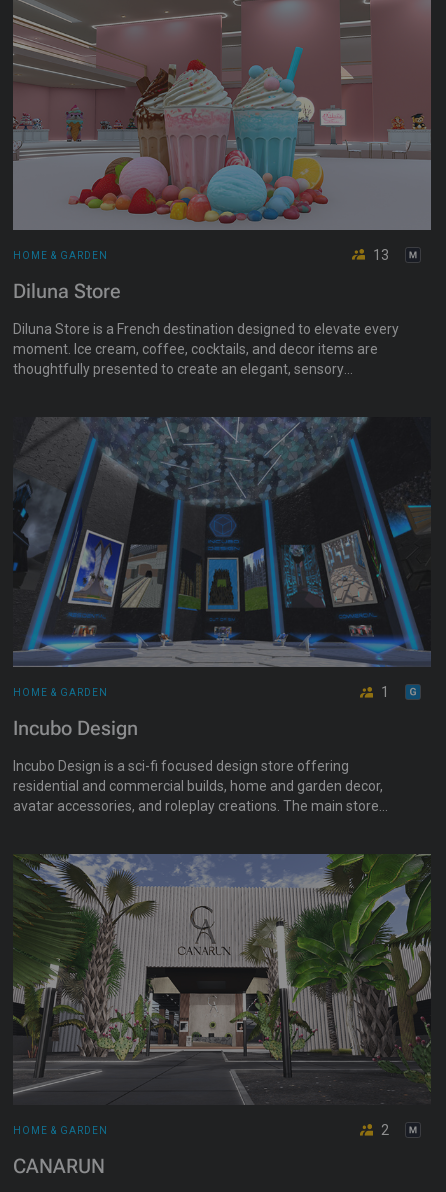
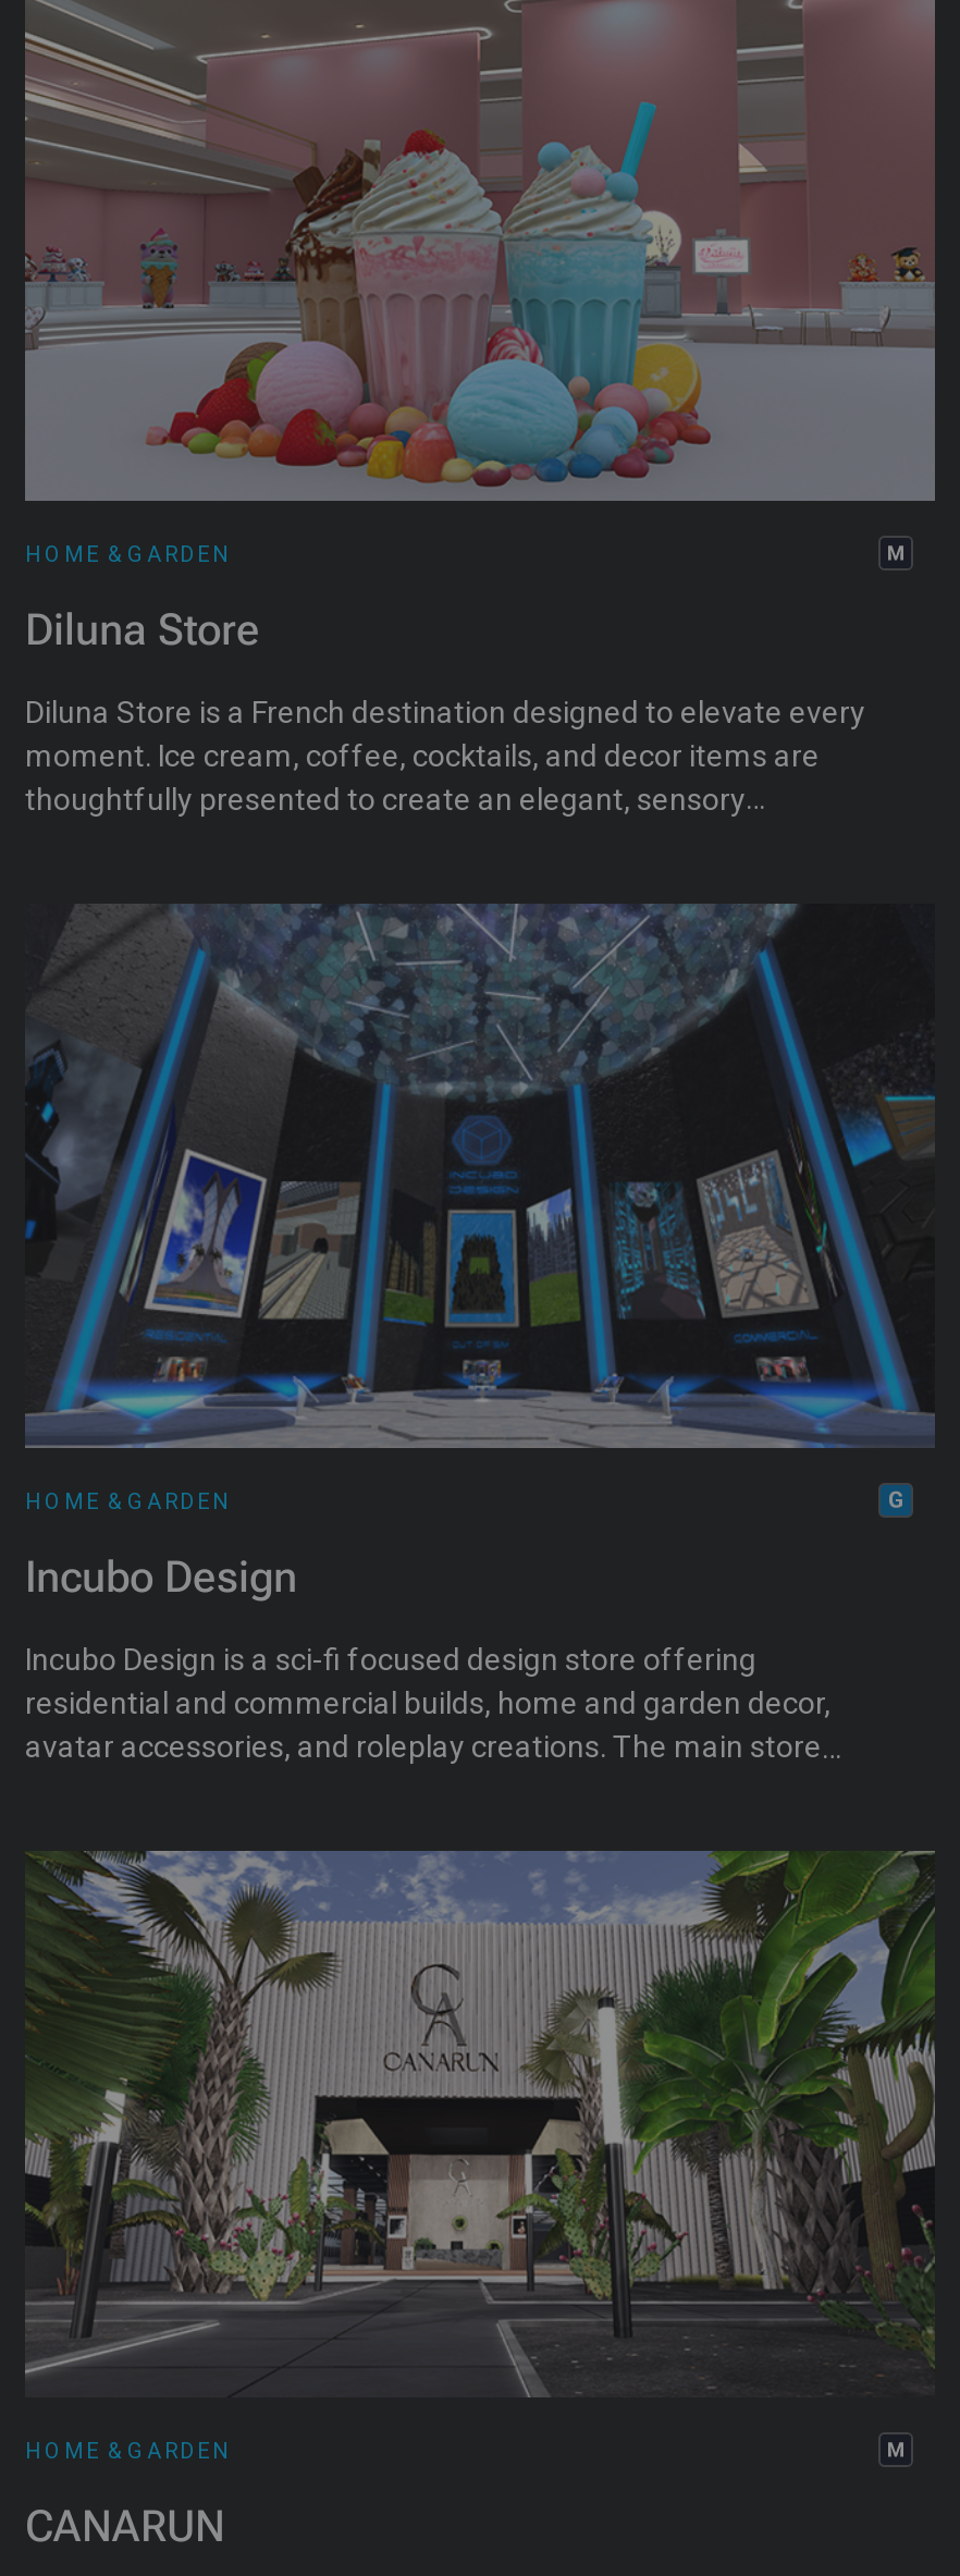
[373,247,389,263] 13 -> none
[381,684,389,700] 1 -> none
[381,1122,389,1138] 2 -> none

